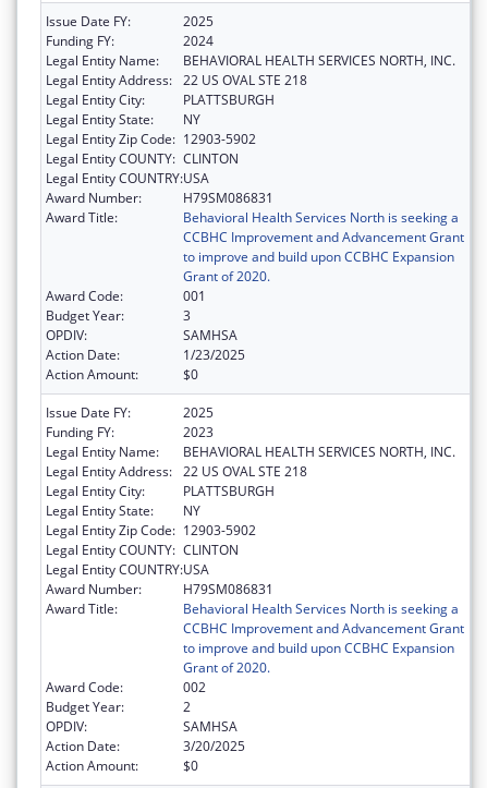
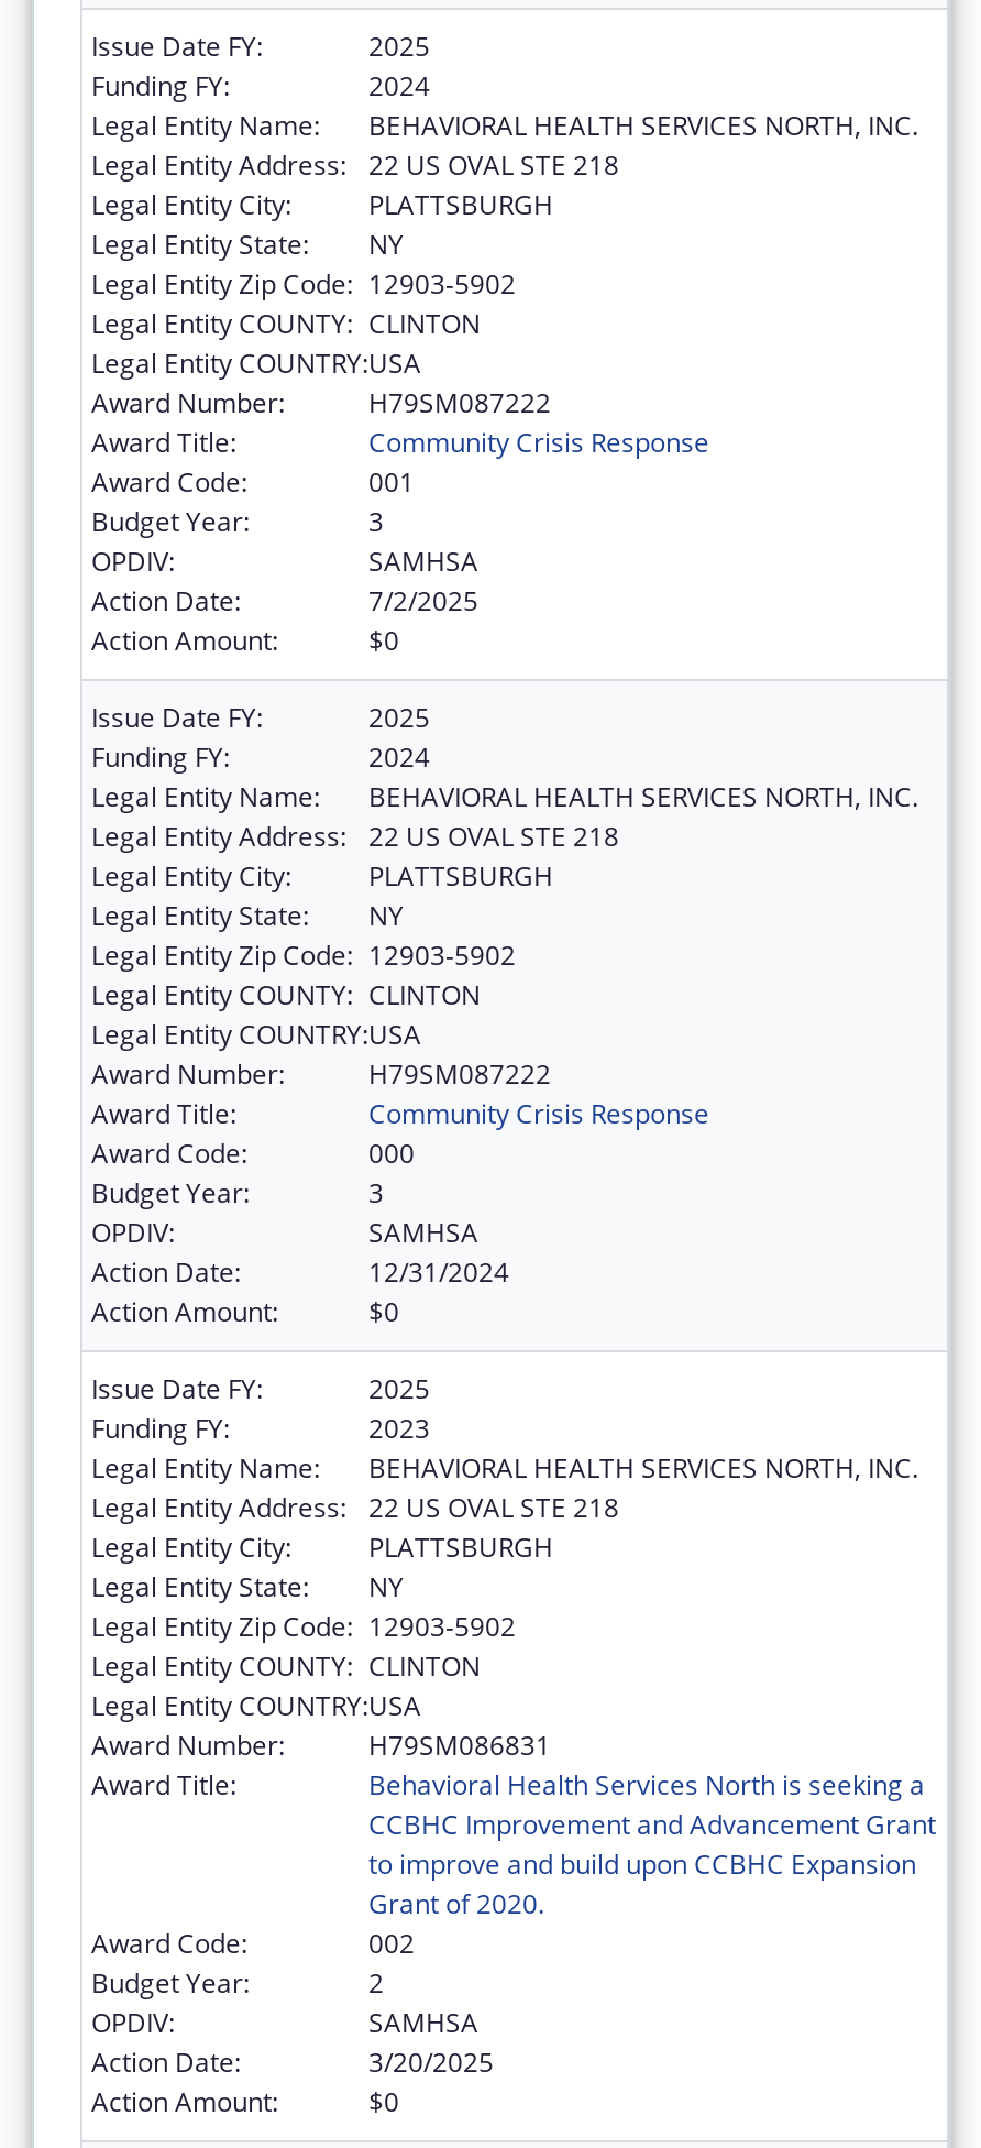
[183,188,273,207] H79SM086831 -> [368,383,551,420] H79SM087222
[183,208,464,285] Behavioral Health Services North is seeking a | CCBHC Improvement and Advancement Grant | to improve and build upon CCBHC Expansion | Grant of 2020. -> [368,423,709,460] Community Crisis Response
moved [46,286,238,363] -> [91,462,478,618]: Award Code: | 001 | Budget Year: | 3 | OPDIV: | SAMHSA | Action Date:
[183,345,245,363] 1/23/2025 -> [91,581,918,1290] 7/2/2025 | Action Amount: | $0 | Issue Date FY: | 2025 | Funding FY: | 2024 | Legal Entity Name: | BEHAVIORAL HEALTH SERVICES NORTH, INC. | Legal Entity Address: 22 US OVAL STE 218 | Legal Entity City: | PLATTSBURGH | Legal Entity State: | NY | Legal Entity Zip Code: 12903-5902 | Legal Entity COUNTY: CLINTON | Legal Entity COUNTRY:USA | Award Number: | H79SM087222 | Award Title: | Community Crisis Response | Award Code: | 000 | Budget Year: | 3 | OPDIV: | SAMHSA | Action Date: | 12/31/2024

